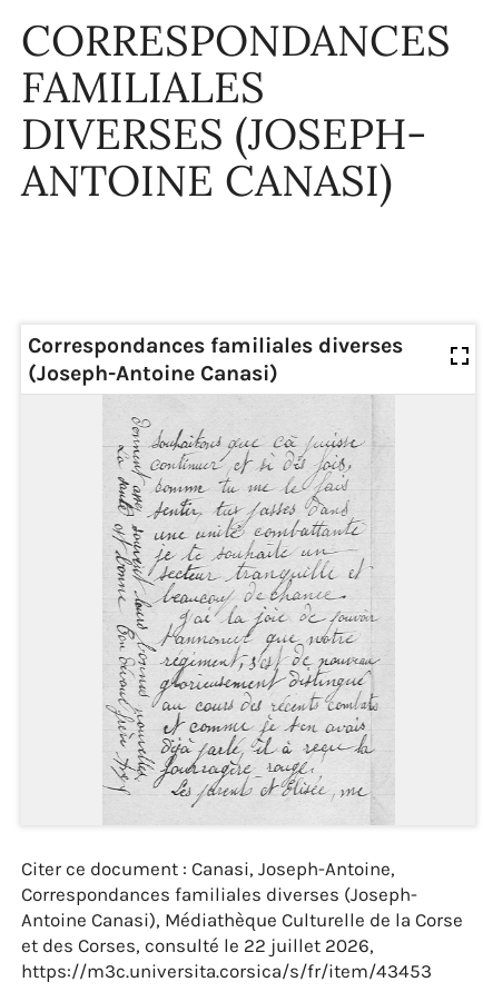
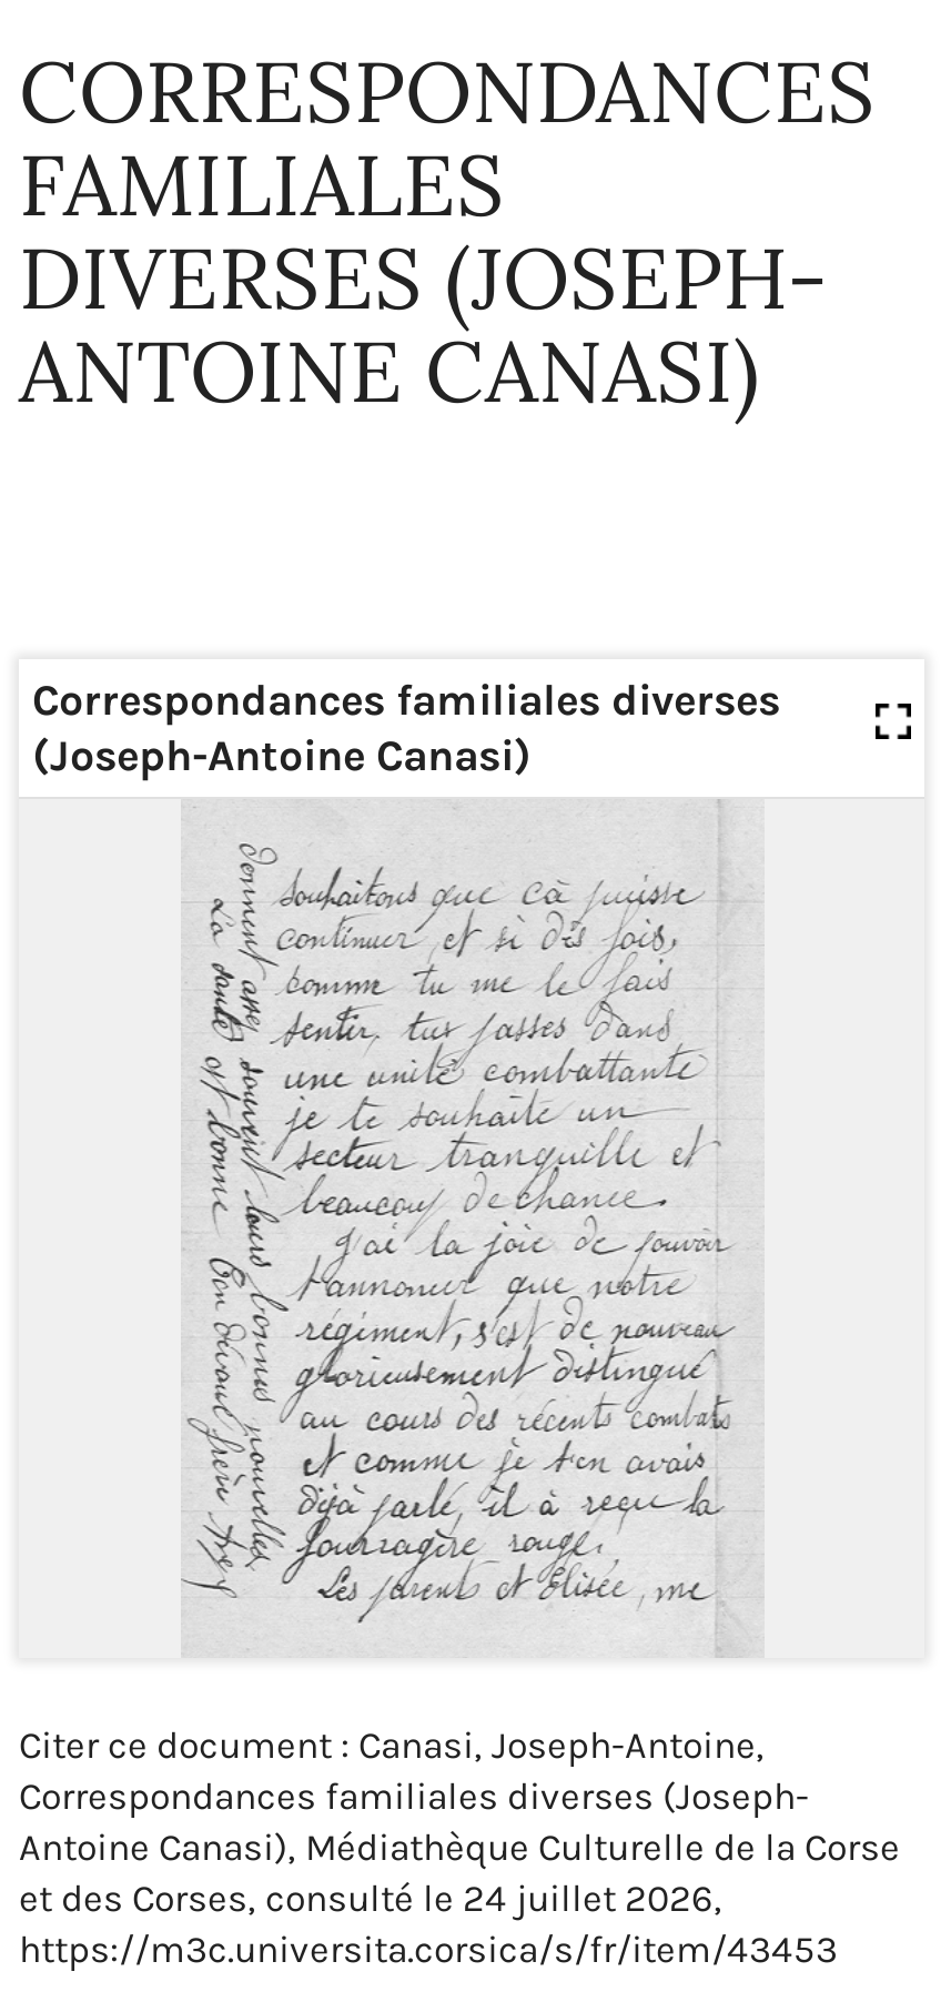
[21,934,374,956] et des Corses, consulté le 22 juillet 2026, -> [19,1875,722,1920] et des Corses, consulté le 24 juillet 2026,

